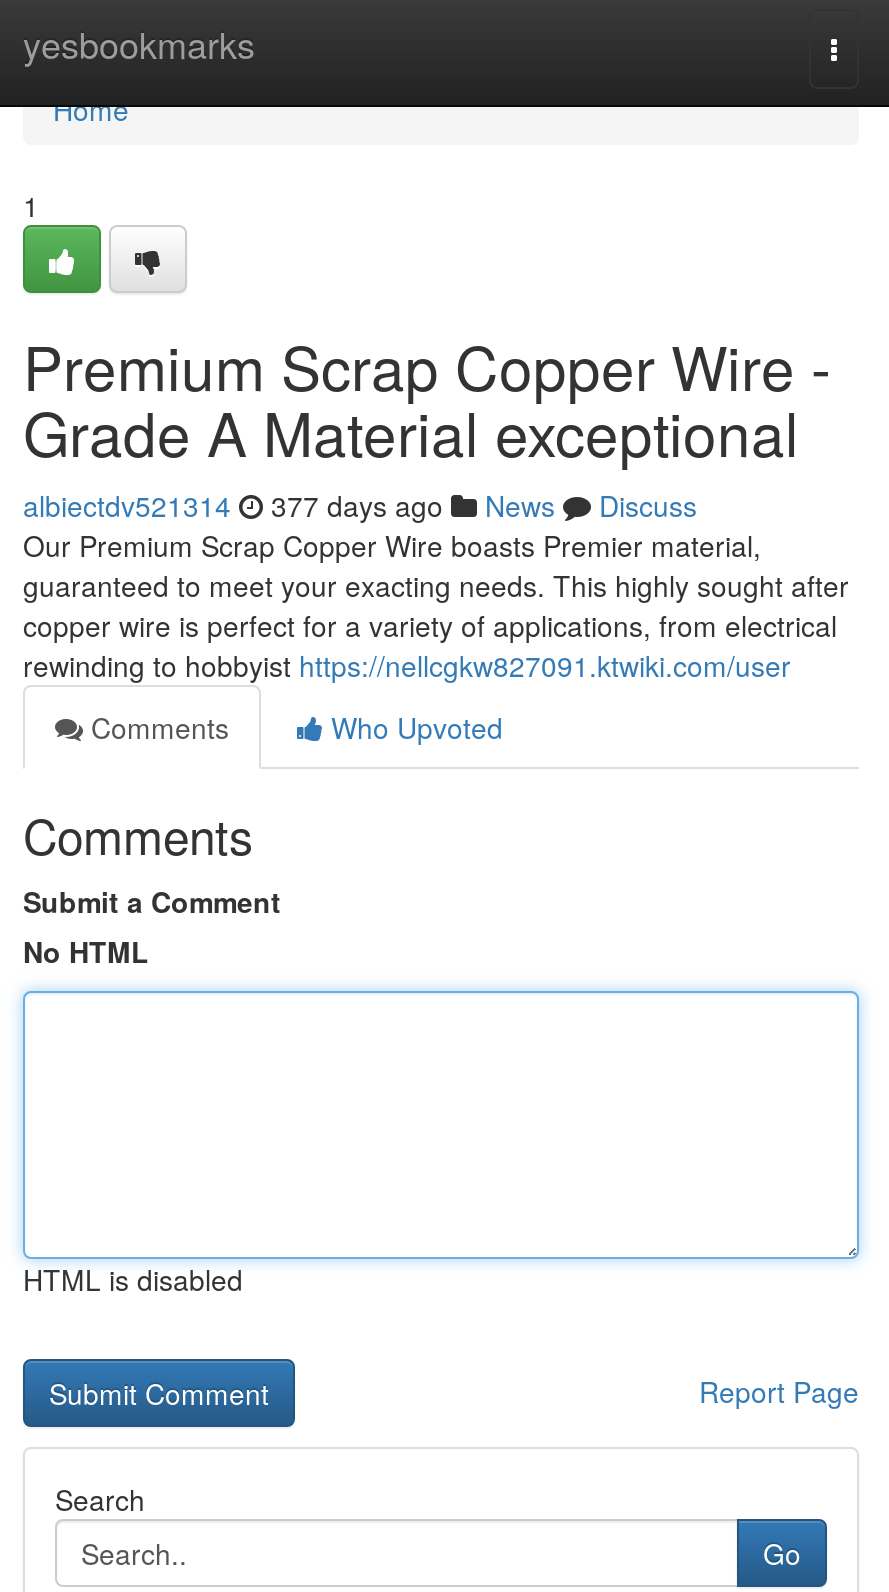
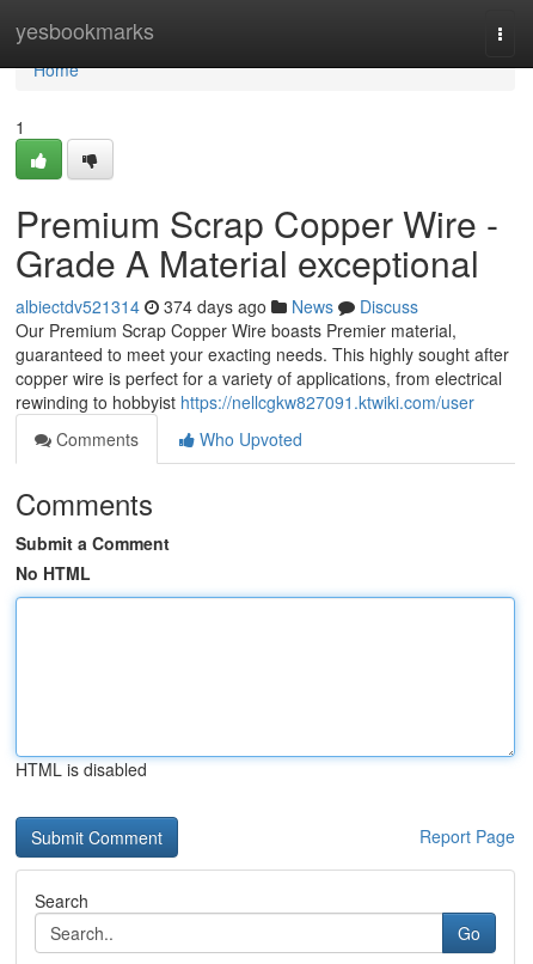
[23,485,697,525] albiectdv521314 377 days ago News Discuss -> [16,294,418,318] albiectdv521314 374 days ago News Discuss

